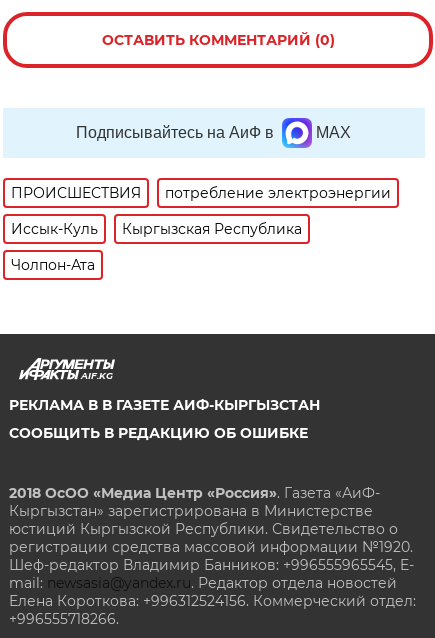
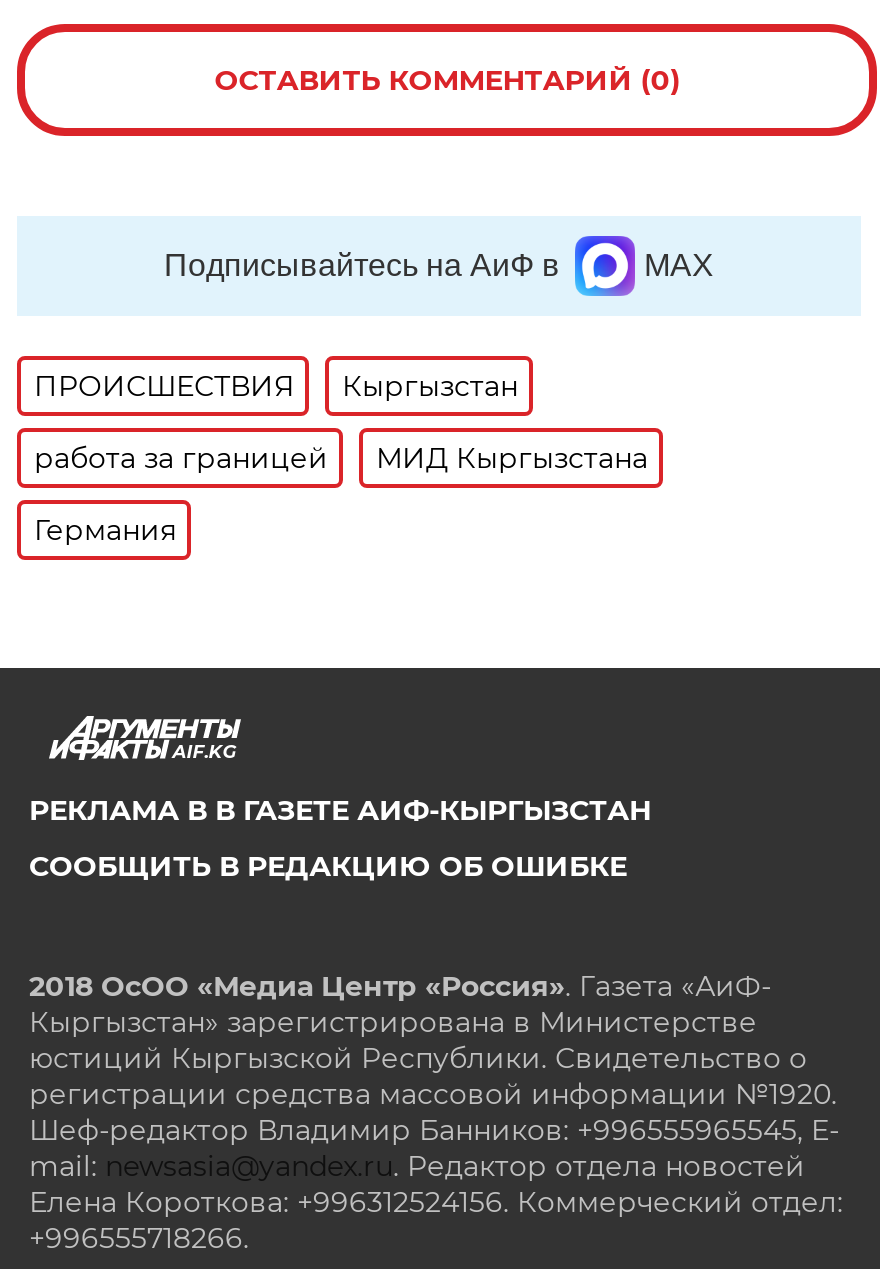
[165,184,391,202] потребление электроэнергии -> [342,369,518,405] Кыргызстан
[11,220,302,238] Иссык-Куль | Кыргызская Республика -> [34,441,648,477] работа за границей | МИД Кыргызстана
[11,256,95,274] Чолпон-Ата -> [34,513,176,549] Германия

